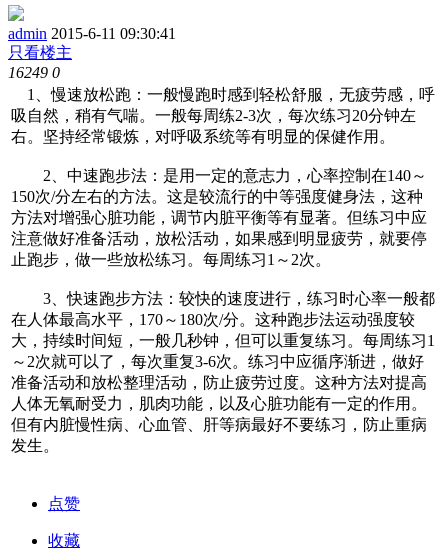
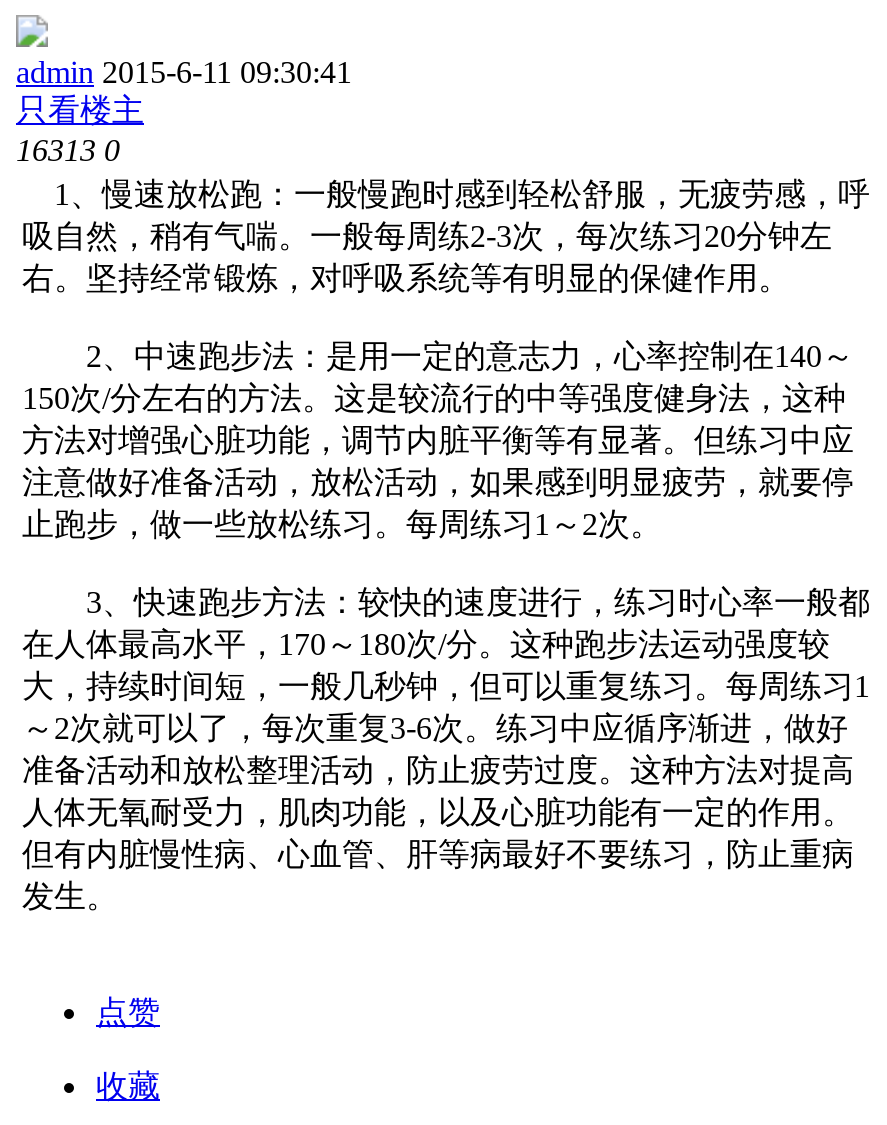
[8,64,60,81] 16249 0 -> [16,134,120,168] 16313 0

